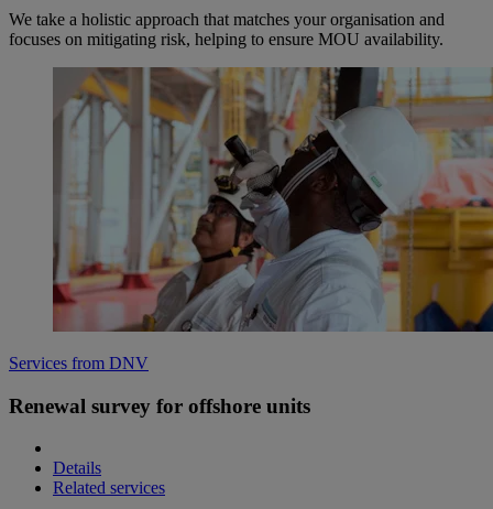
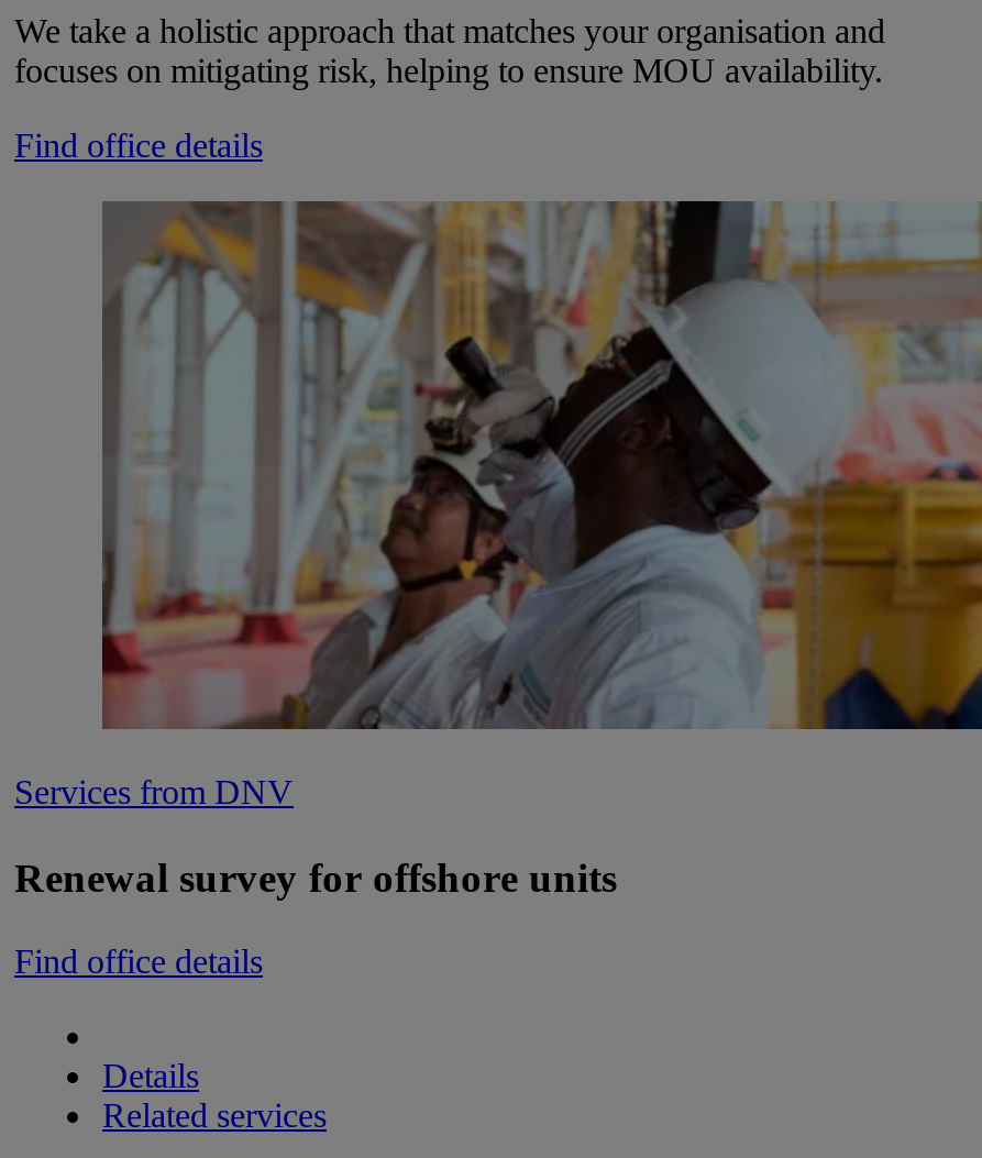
none -> [14,126,263,164] Find office details
none -> [14,944,263,981] Find office details

